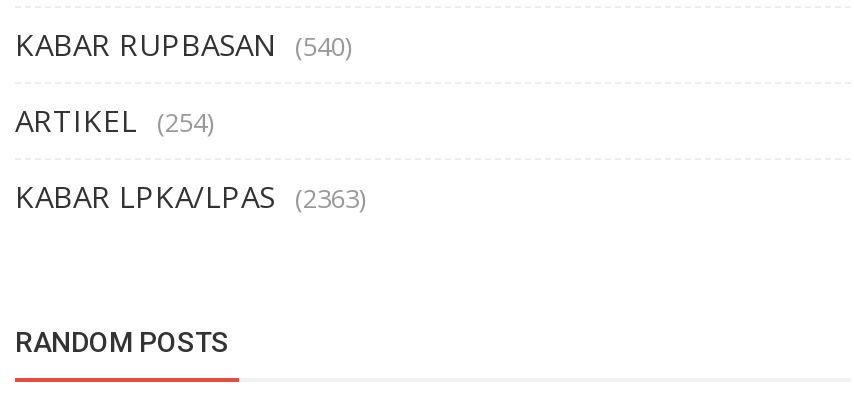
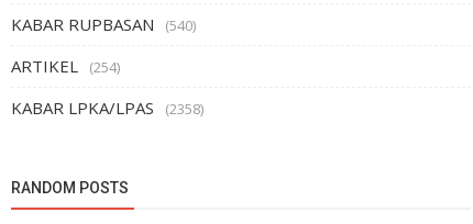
[15,177,365,217] KABAR LPKA/LPAS (2363) -> [11,97,204,119] KABAR LPKA/LPAS (2358)

